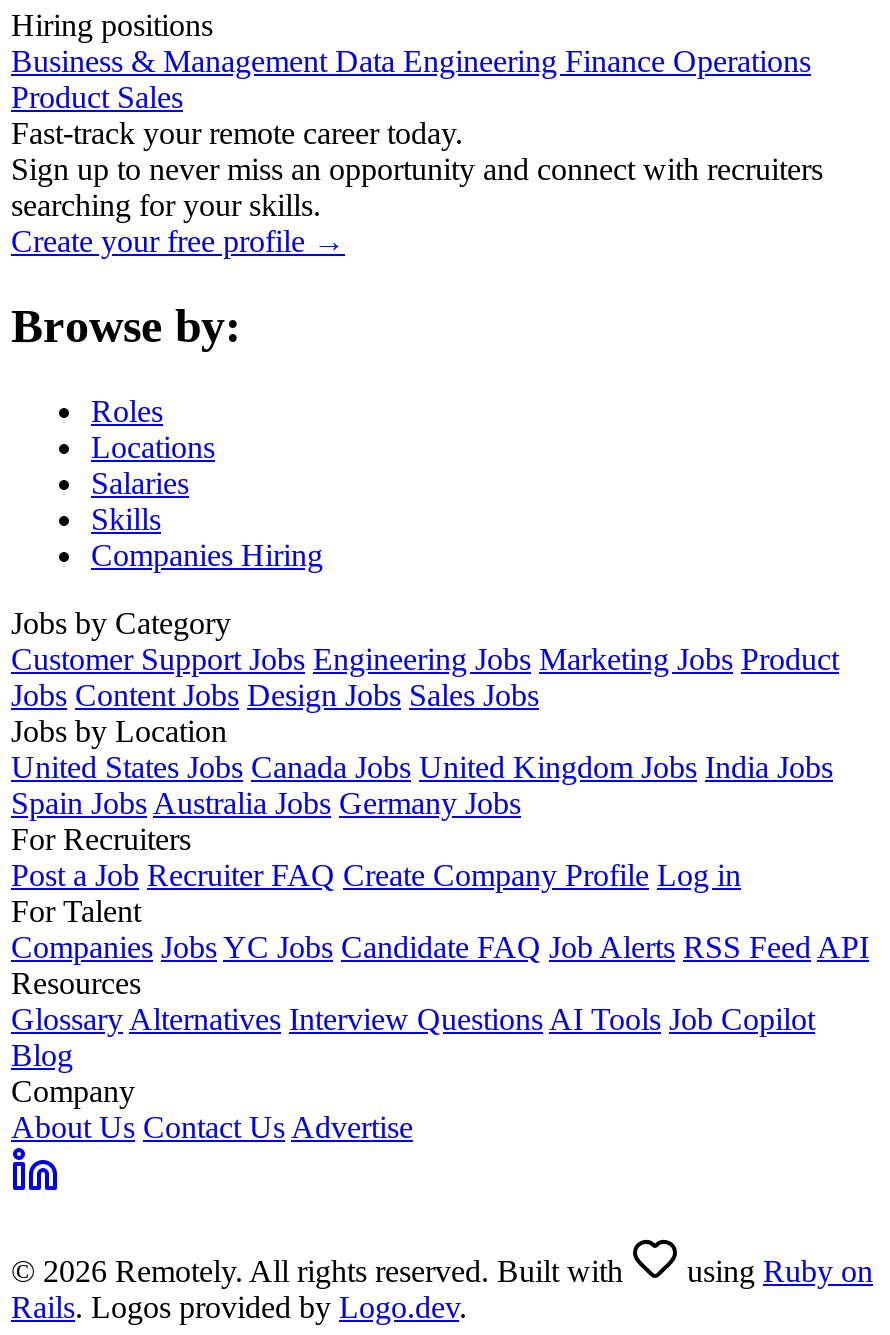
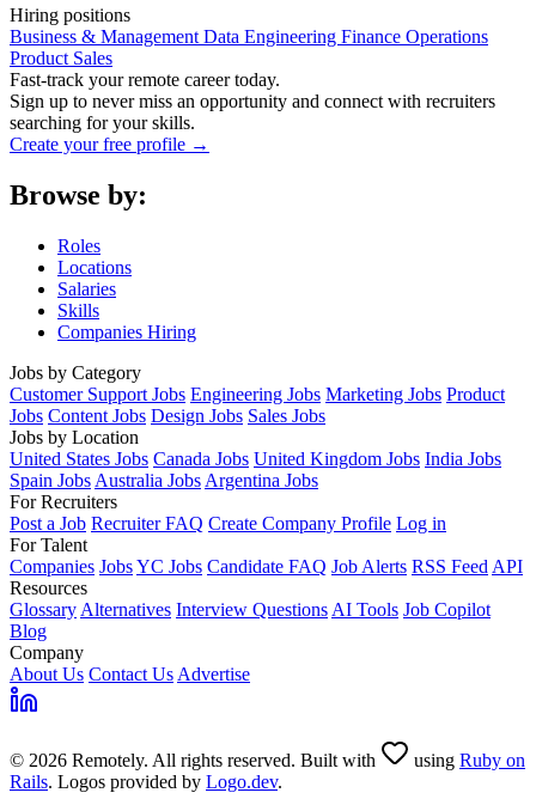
[11,786,521,820] Spain Jobs Australia Jobs Germany Jobs -> [10,470,318,491] Spain Jobs Australia Jobs Argentina Jobs

